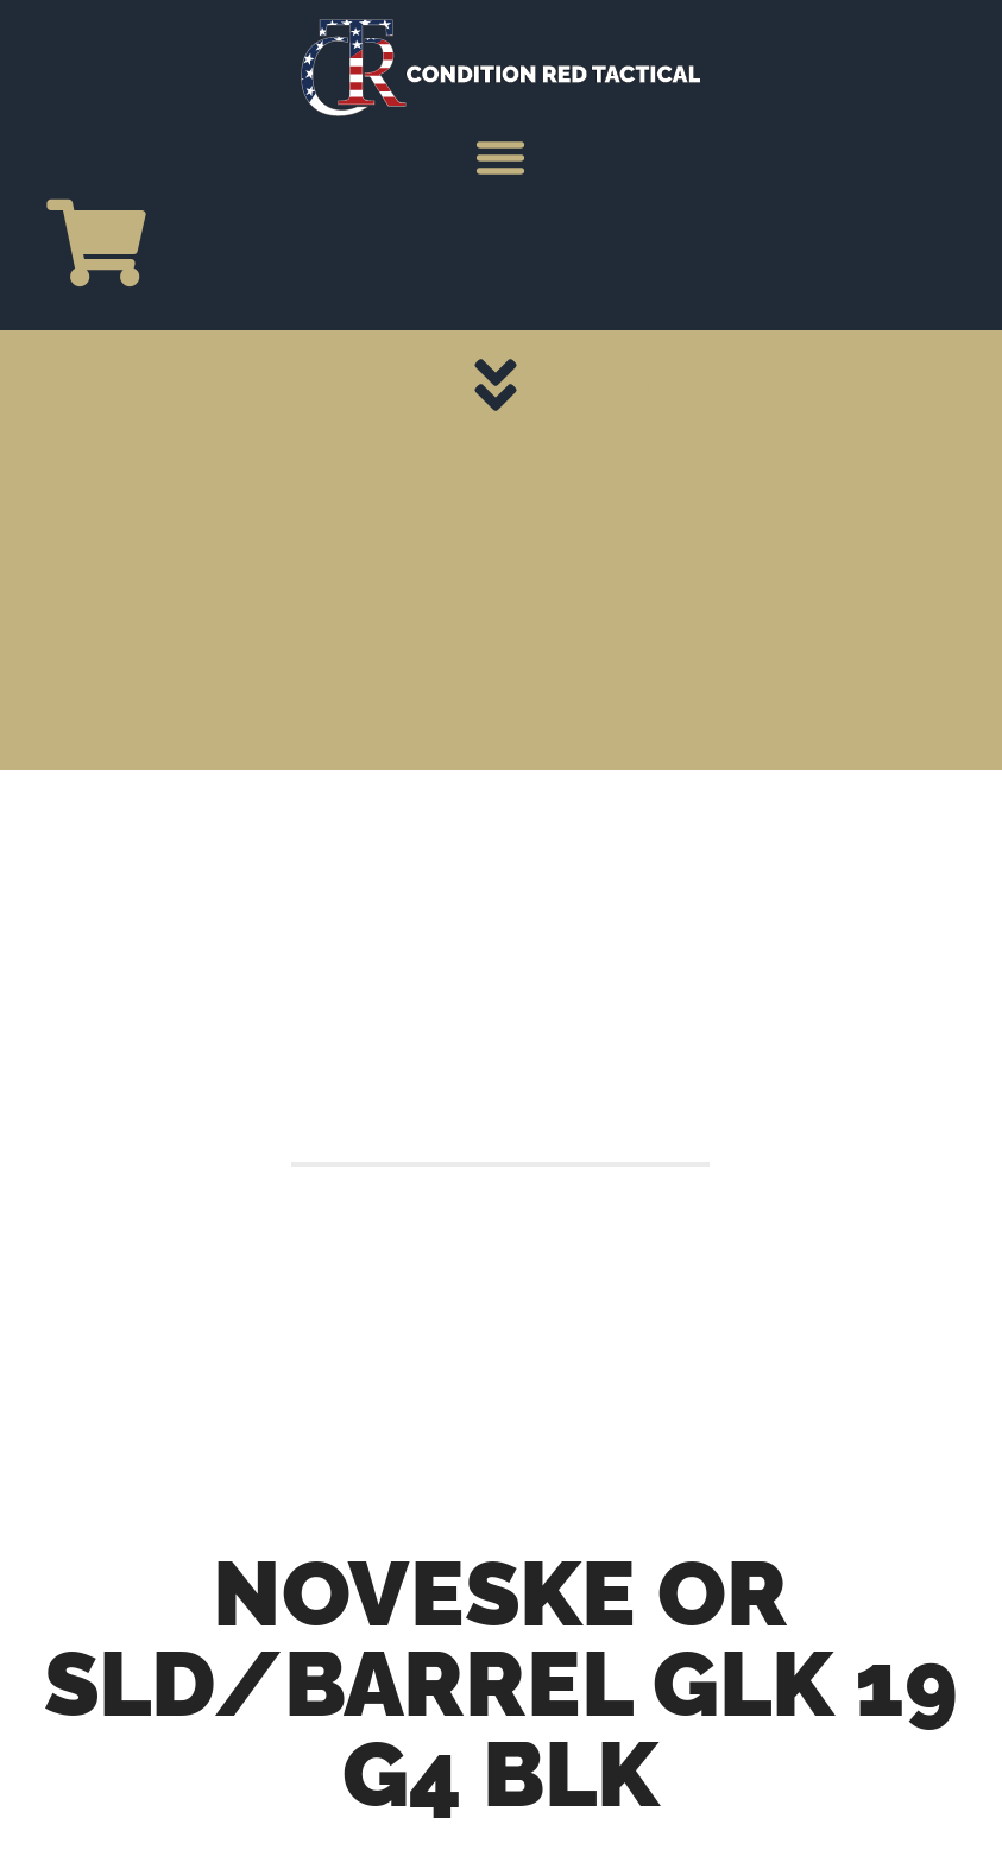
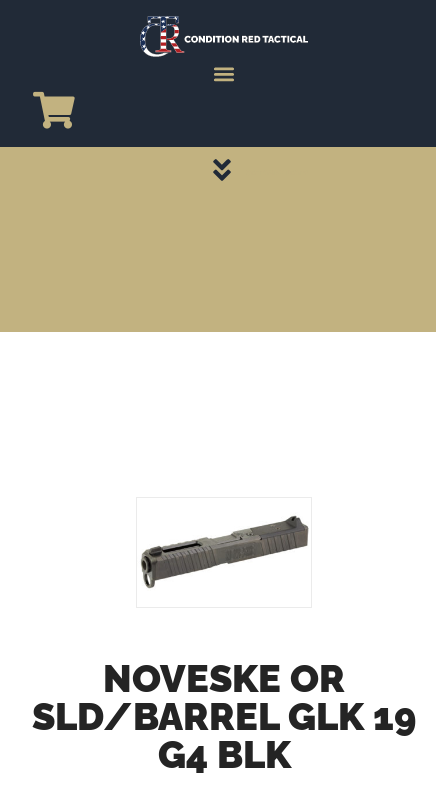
none -> [140,515,309,589] [image]

